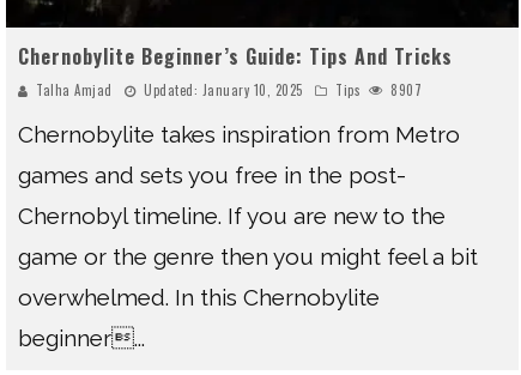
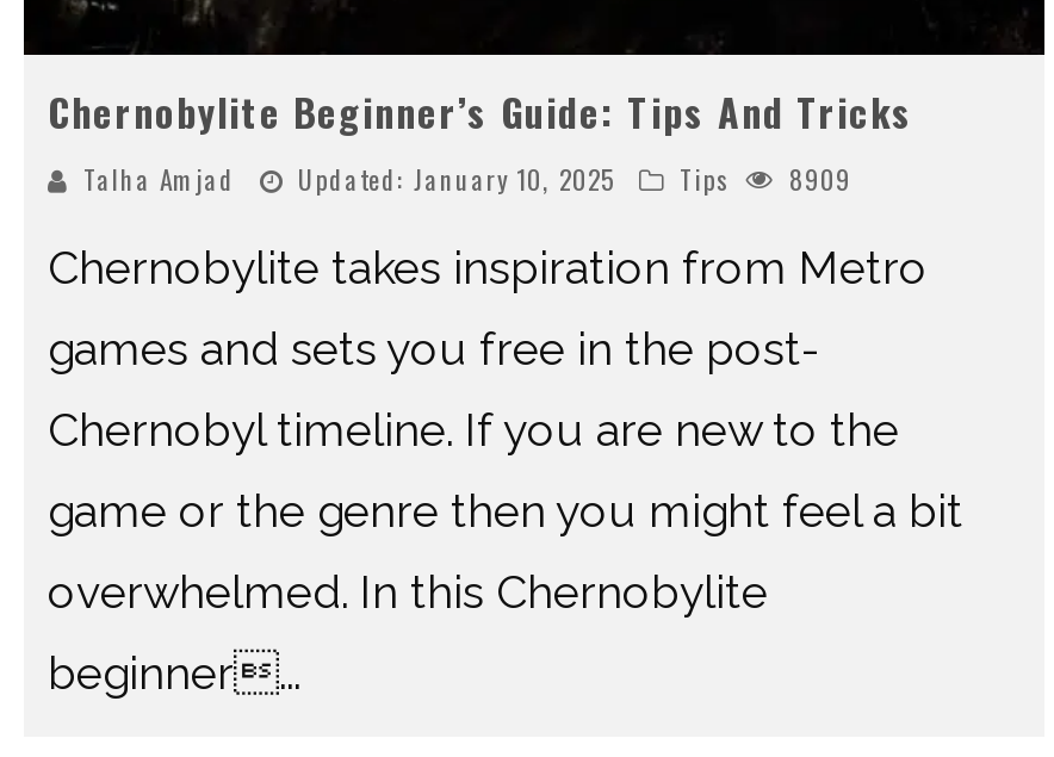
[36,81,422,100] Talha Amjad Updated: January 10, 2025 Tips 8907 -> [83,160,851,199] Talha Amjad Updated: January 10, 2025 Tips 8909

